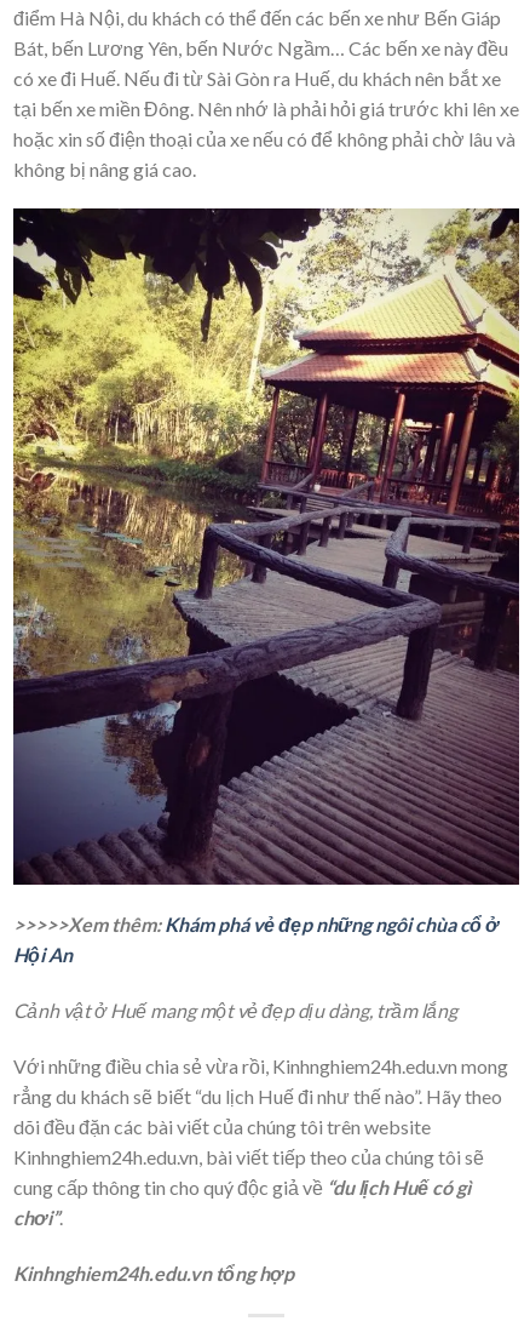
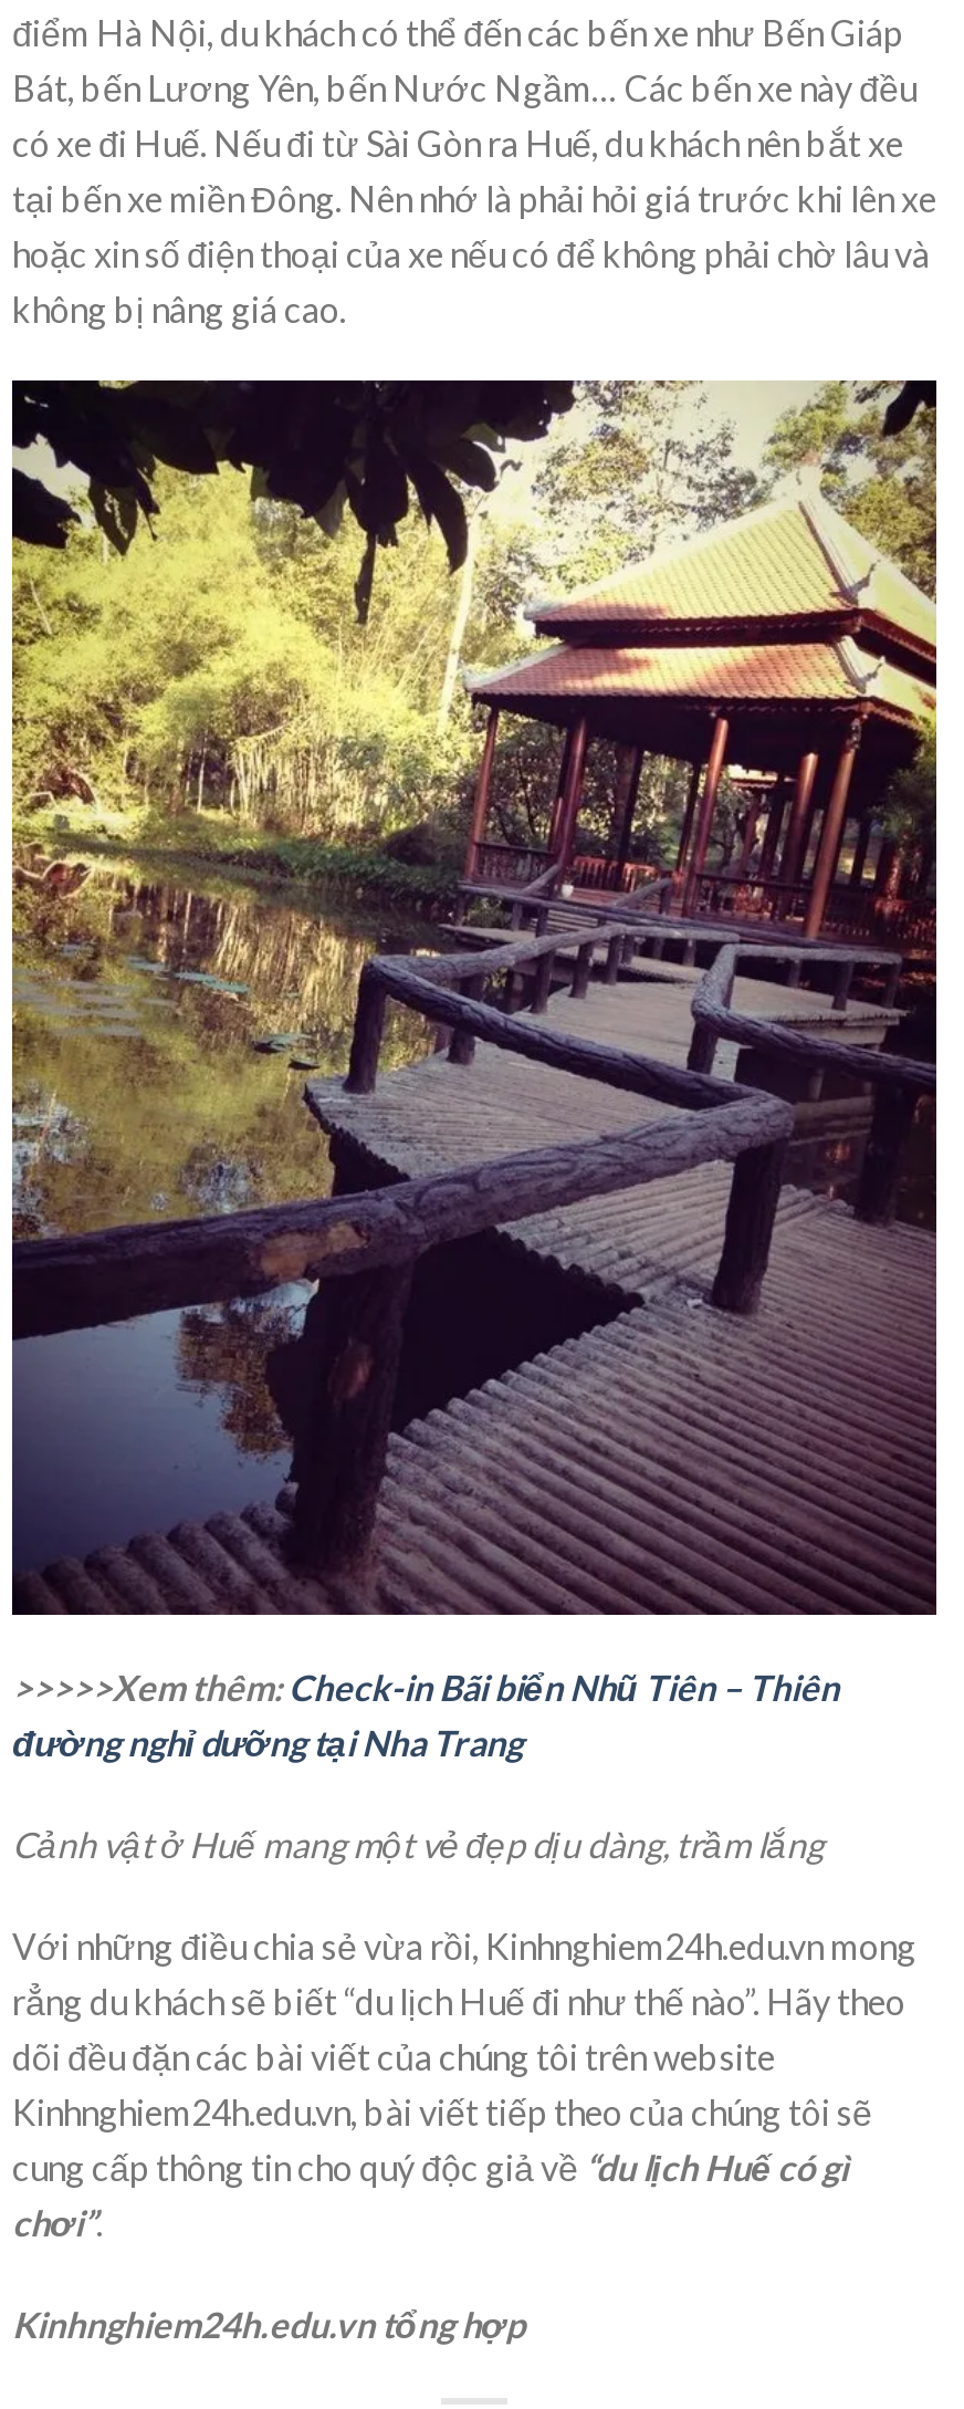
[13,913,499,966] >>>>>Xem thêm: Khám phá vẻ đẹp những ngôi chùa cổ ở | Hội An -> [12,1667,839,1764] >>>>>Xem thêm: Check-in Bãi biển Nhũ Tiên – Thiên | đường nghỉ dưỡng tại Nha Trang

